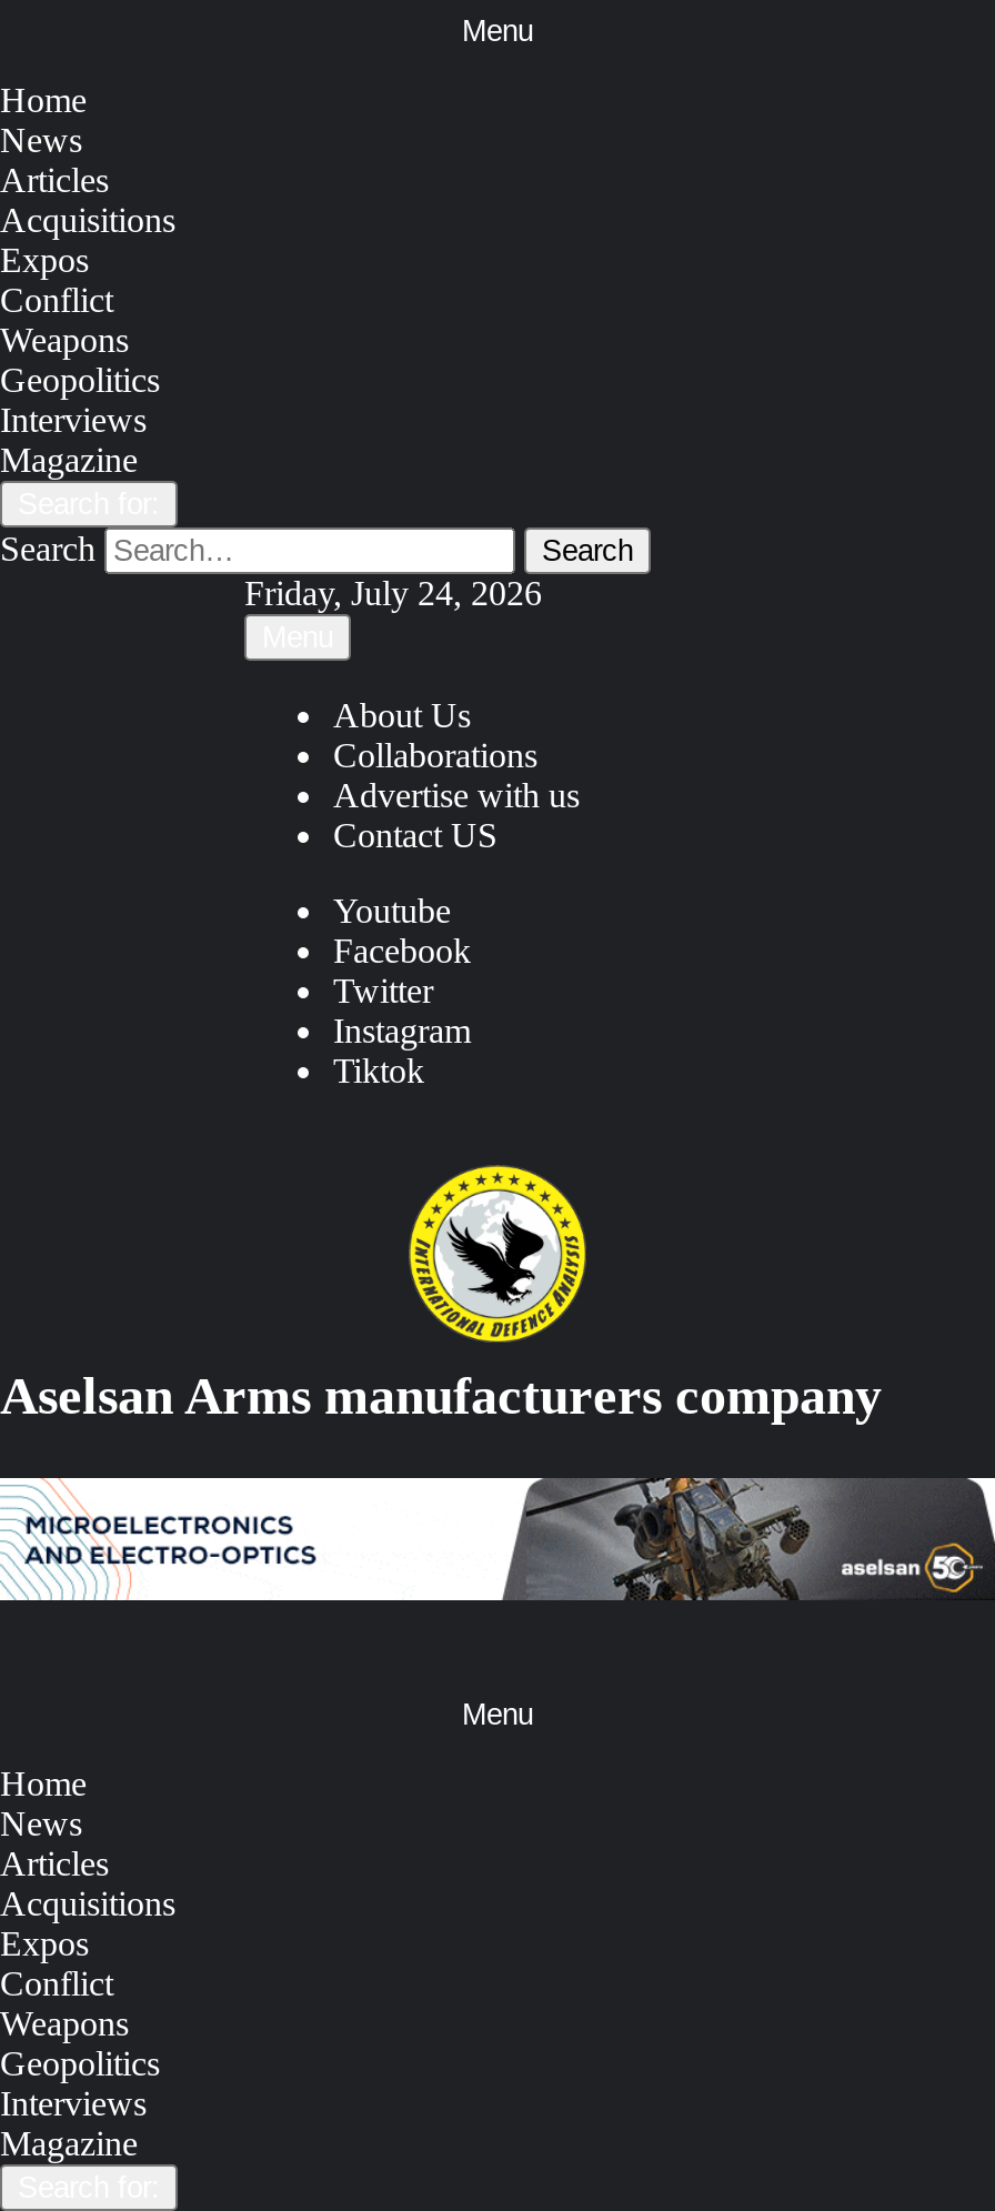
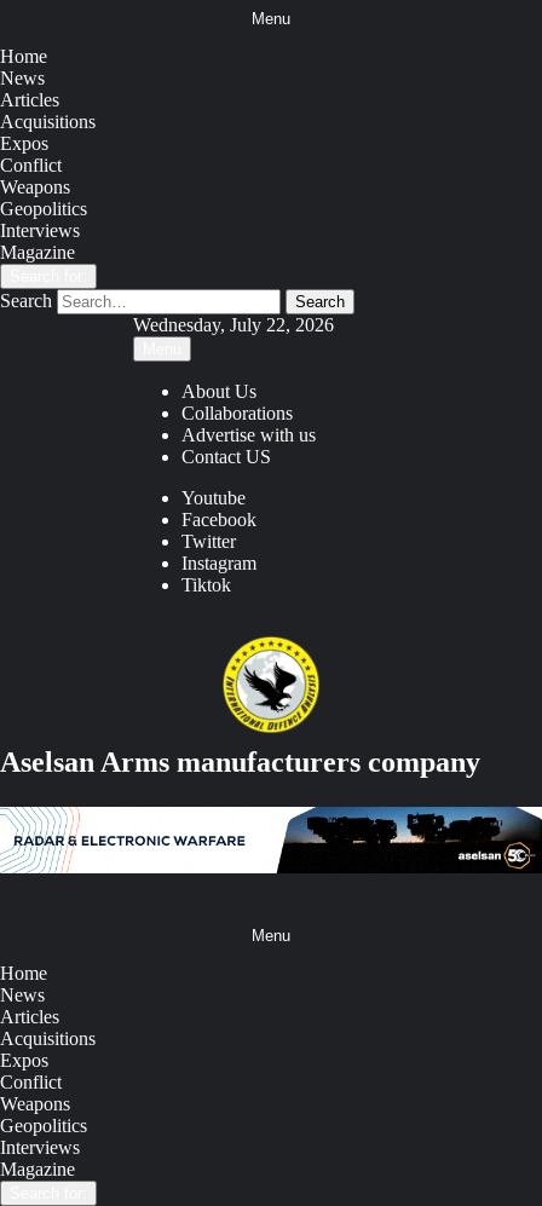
[244,574,542,612] Friday, July 24, 2026 -> [133,315,334,335] Wednesday, July 22, 2026
[7,1478,449,1567] [image] -> [4,807,246,854] [image]
[502,1476,988,1602] [image] -> [275,806,538,873] [image]

